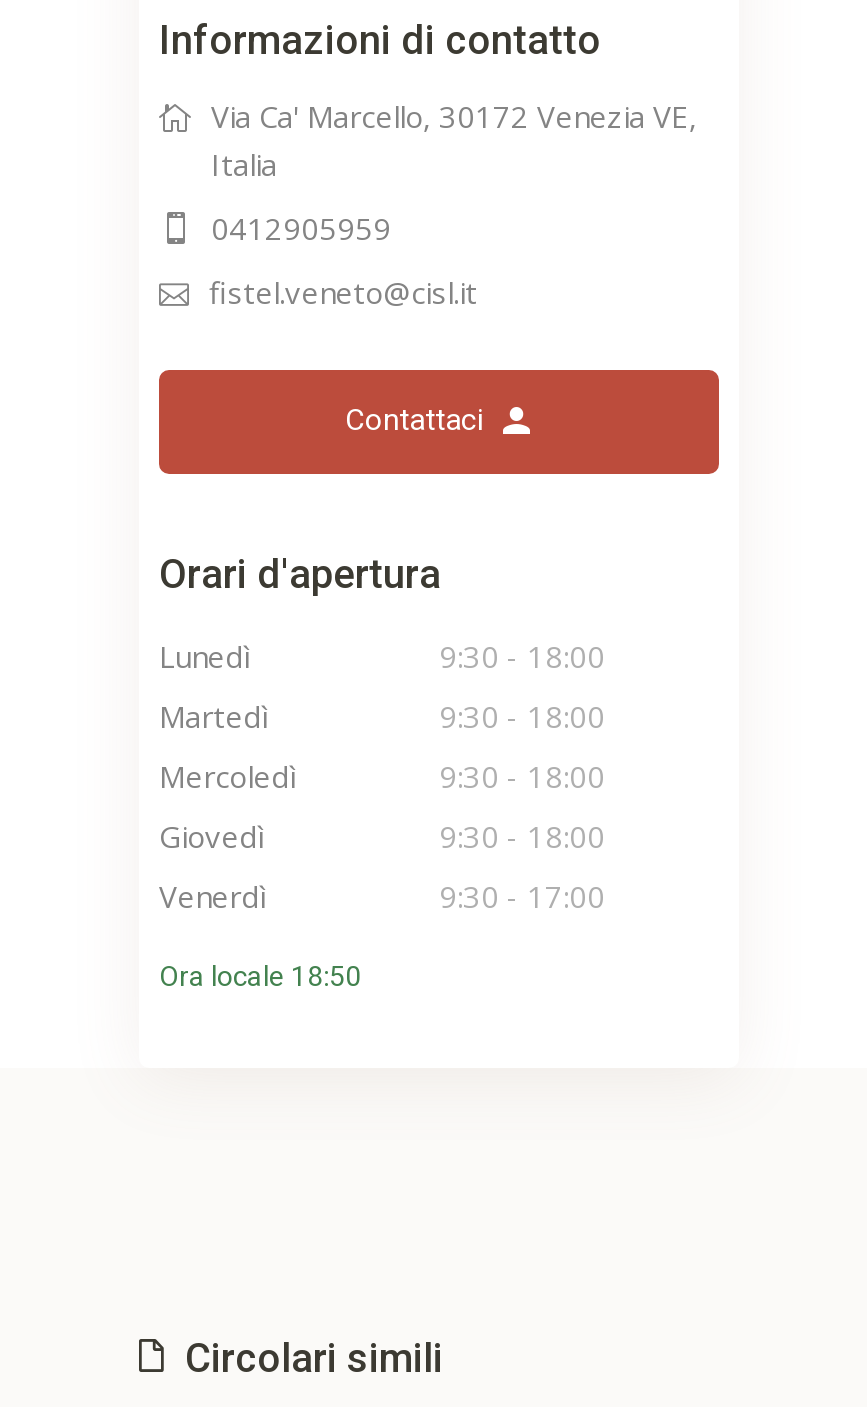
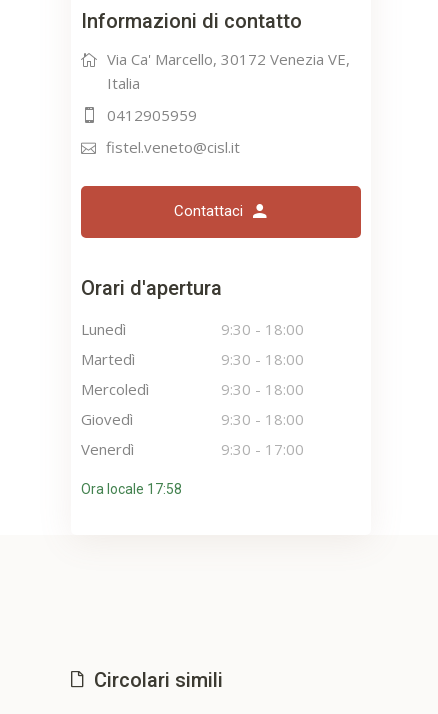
[159,961,361,993] Ora locale 18:50 -> [81,481,182,497] Ora locale 17:58

